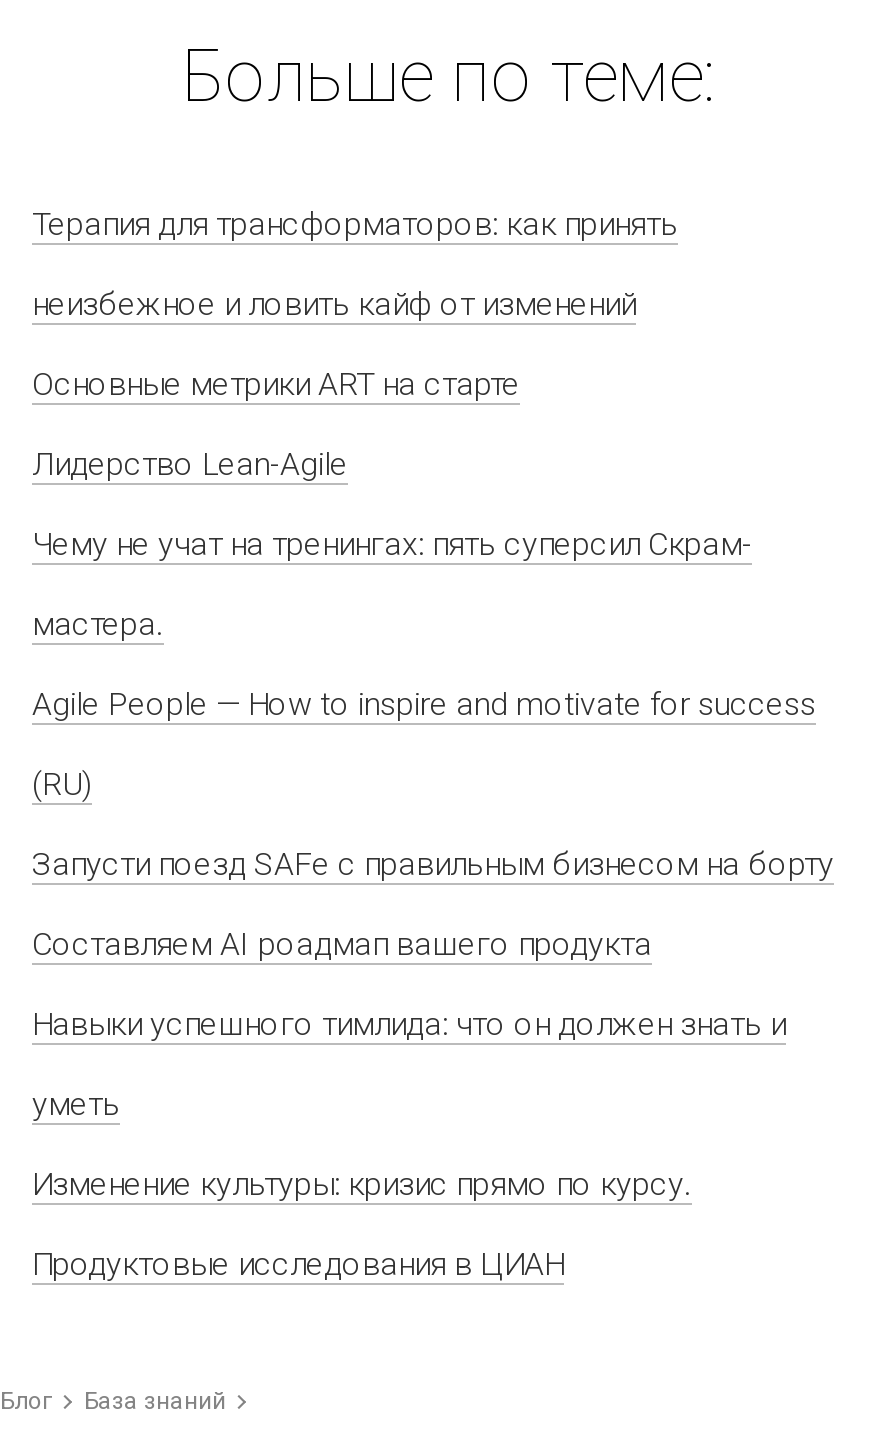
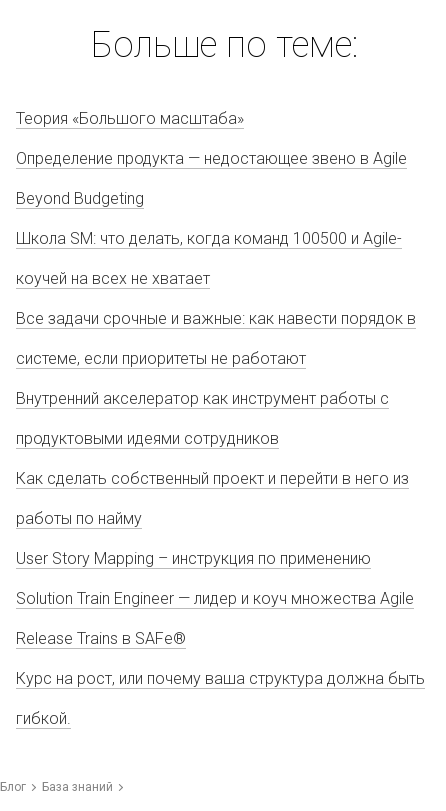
[32,205,834,1283] Терапия для трансформаторов: как принять | неизбежное и ловить кайф от изменений | Основные метрики ART на старте | Лидерство Lean-Agile | Чему не учат на тренингах: пять суперсил Скрам- | мастера. | Agile People — How to inspire and motivate for success | (RU) | Запусти поезд SAFe с правильным бизнесом на борту | Составляем AI роадмап вашего продукта | Навыки успешного тимлида: что он должен знать и | уметь | Изменение культуры: кризис прямо по курсу. | Продуктовые исследования в ЦИАН -> [16,109,425,728] Теория «Большого масштаба» | Определение продукта — недостающее звено в Agile | Beyond Budgeting | Школа SM: что делать, когда команд 100500 и Agile- | коучей на всех не хватает | Все задачи срочные и важные: как навести порядок в | системе, если приоритеты не работают | Внутренний акселератор как инструмент работы с | продуктовыми идеями сотрудников | Как сделать собственный проект и перейти в него из | работы по найму | User Story Mapping – инструкция по применению | Solution Train Engineer — лидер и коуч множества Agile | Release Trains в SAFe® | Курс на рост, или почему ваша структура должна быть | гибкой.

